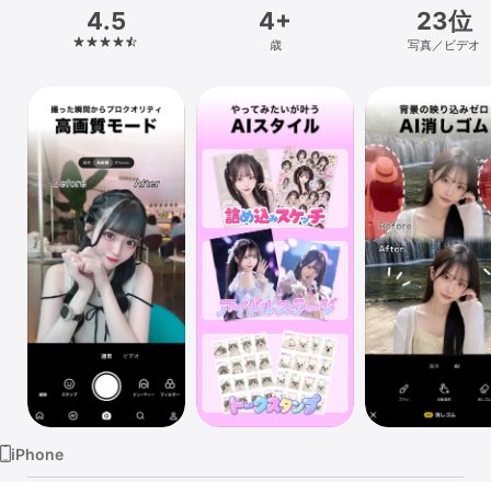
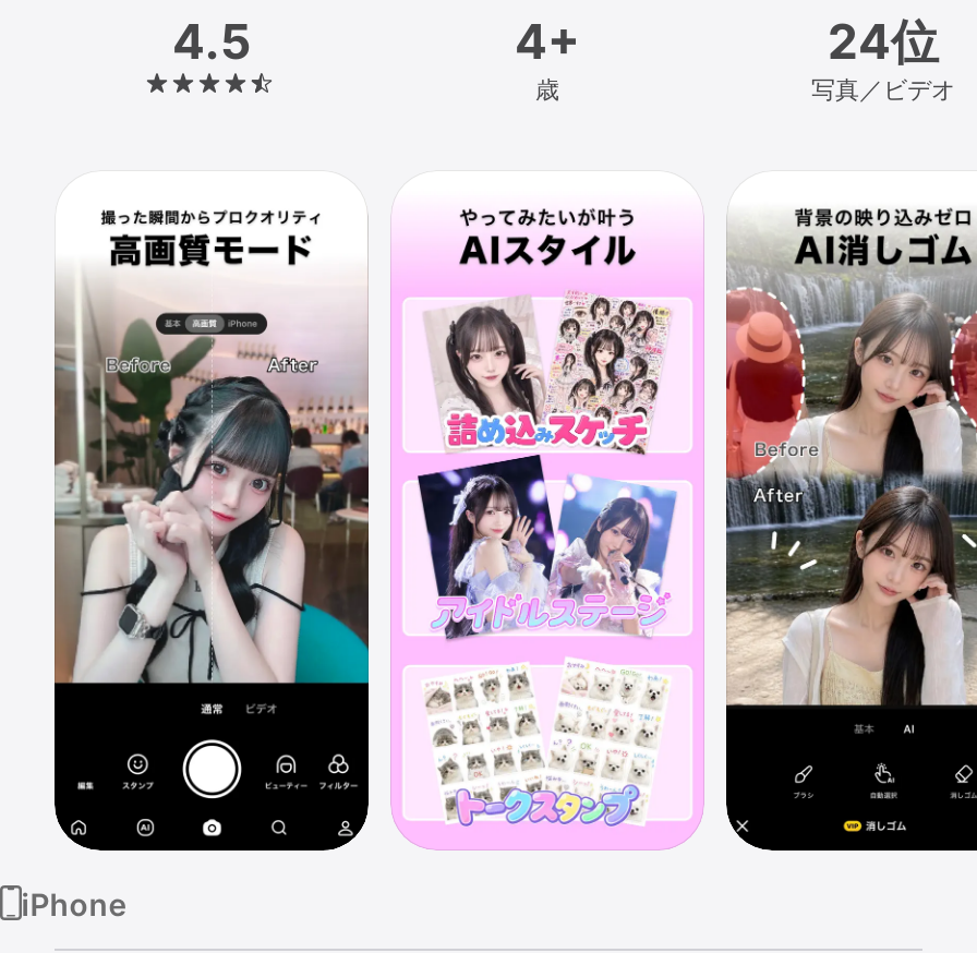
[416,7,472,35] 23位 -> [828,13,939,70] 24位

